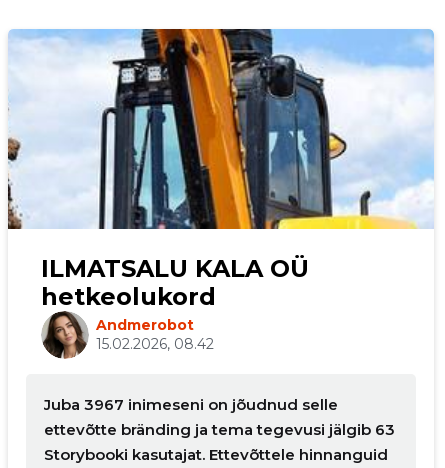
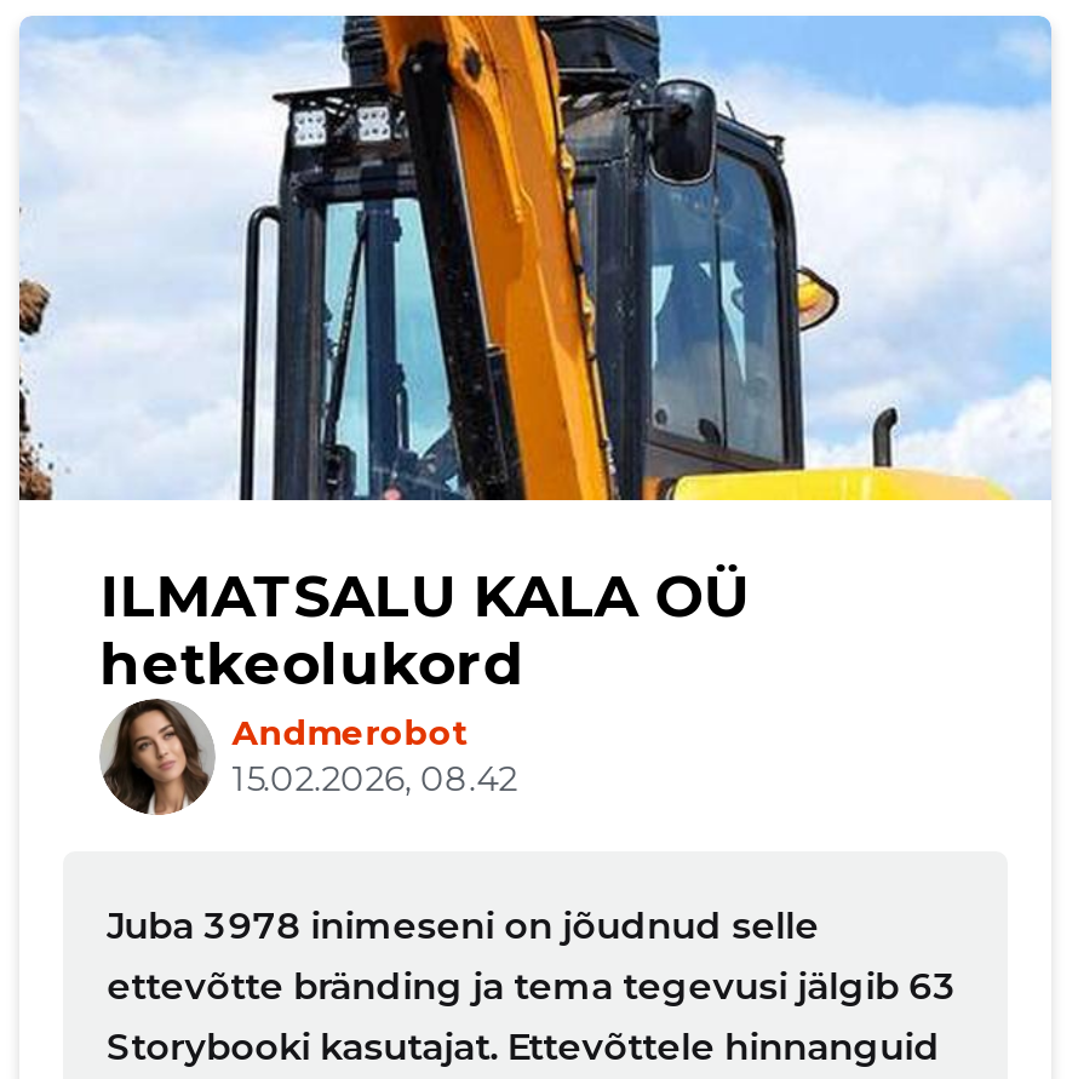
[44,394,338,413] Juba 3967 inimeseni on jõudnud selle -> [107,901,819,947] Juba 3978 inimeseni on jõudnud selle

